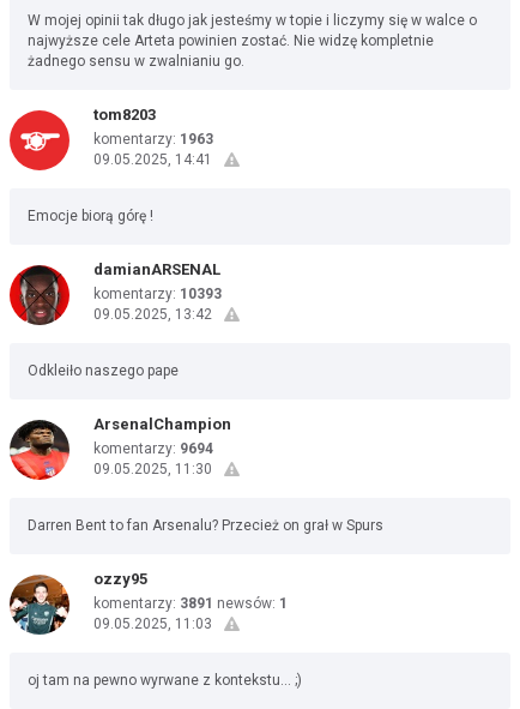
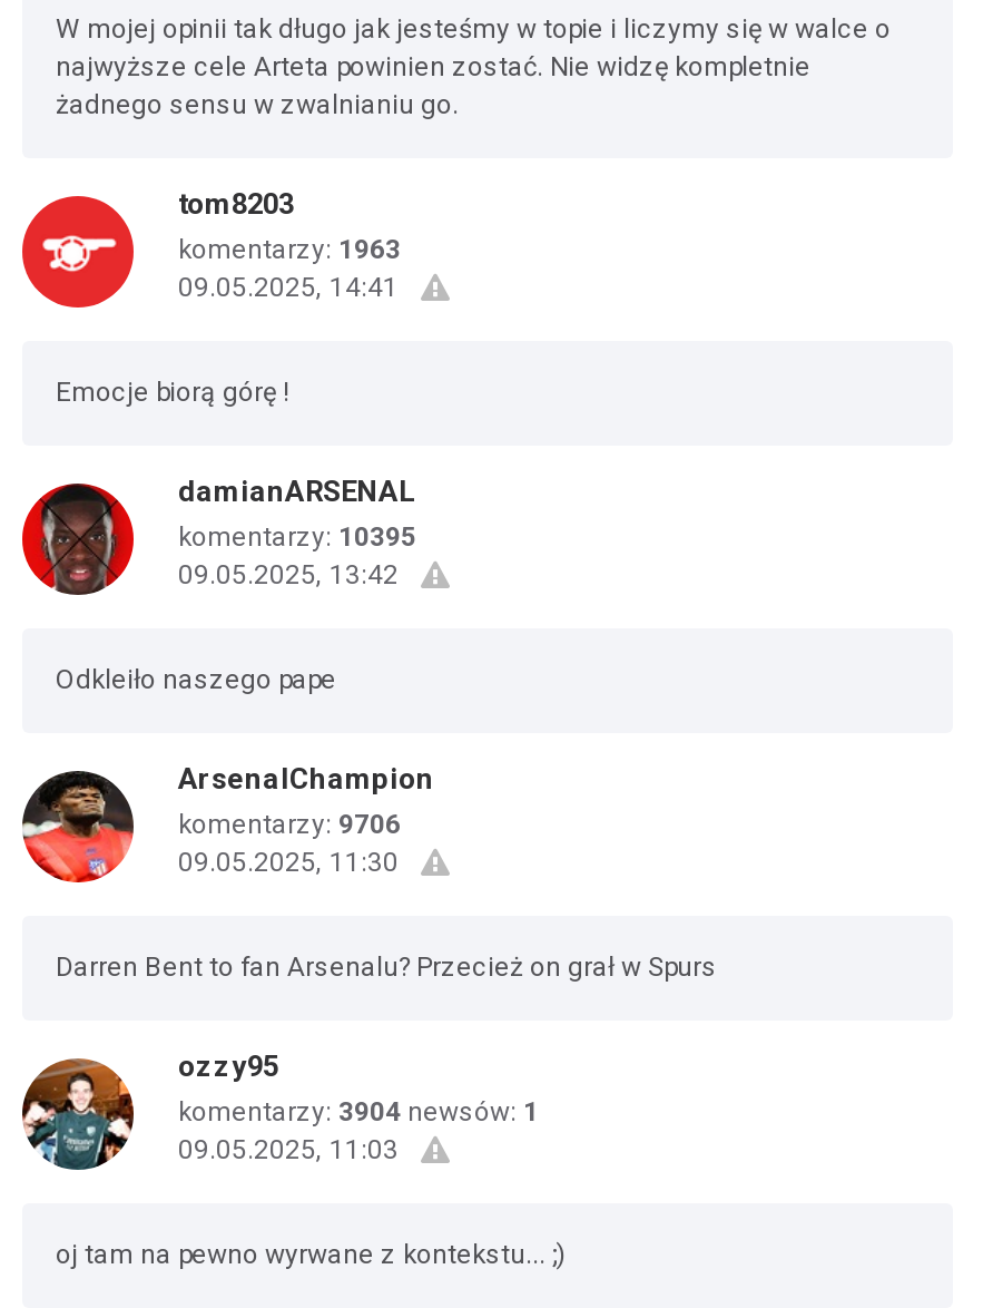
[93,286,222,302] komentarzy: 10393 -> [178,521,416,553] komentarzy: 10395
[93,440,213,457] komentarzy: 9694 -> [178,809,401,840] komentarzy: 9706
[93,595,288,612] komentarzy: 3891 newsów: 1 -> [178,1096,539,1128] komentarzy: 3904 newsów: 1

